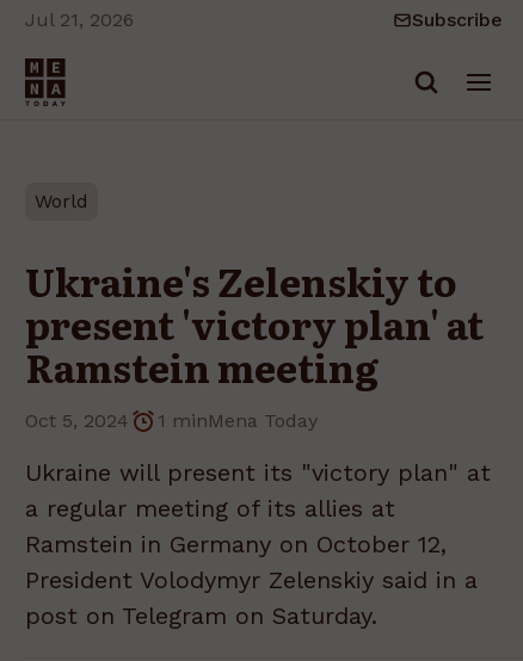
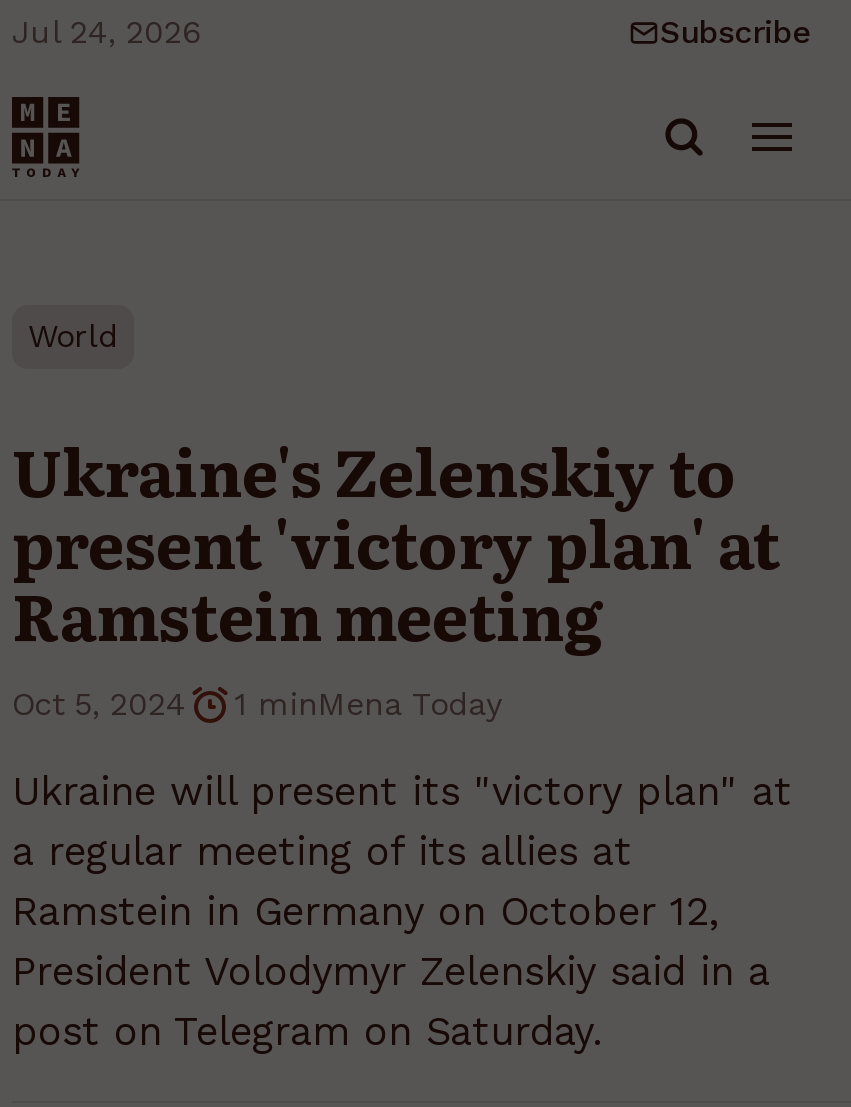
[25,8,134,31] Jul 21, 2026 -> [12,13,200,51] Jul 24, 2026

